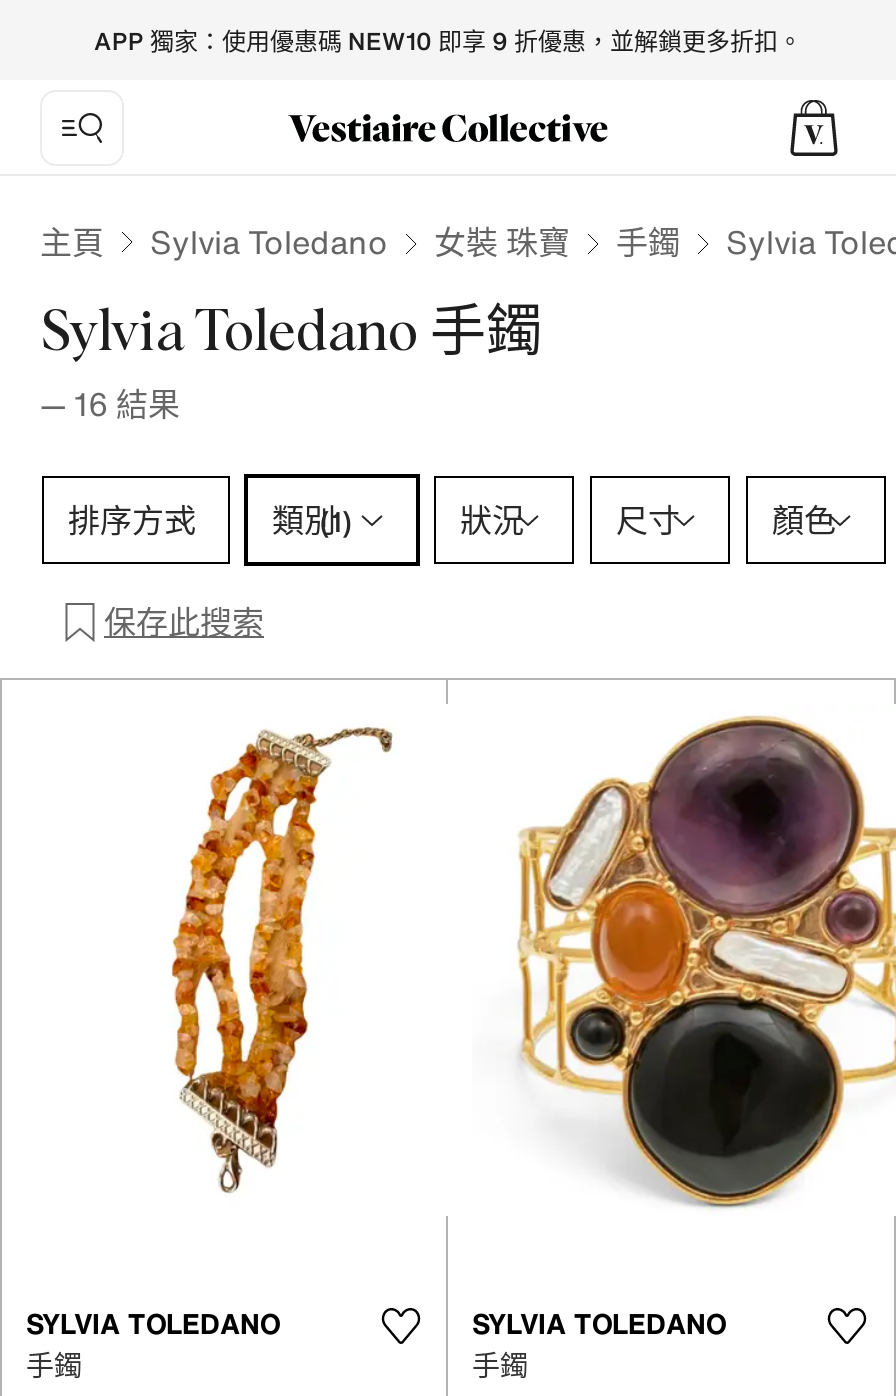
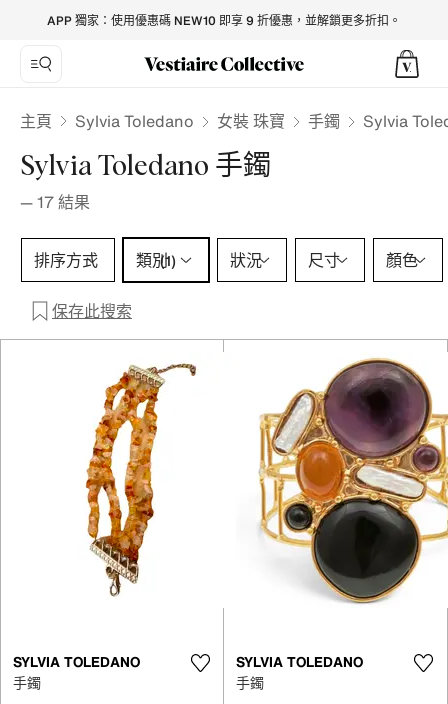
[40,380,180,428] — 16 結果 -> [20,190,90,214] — 17 結果

